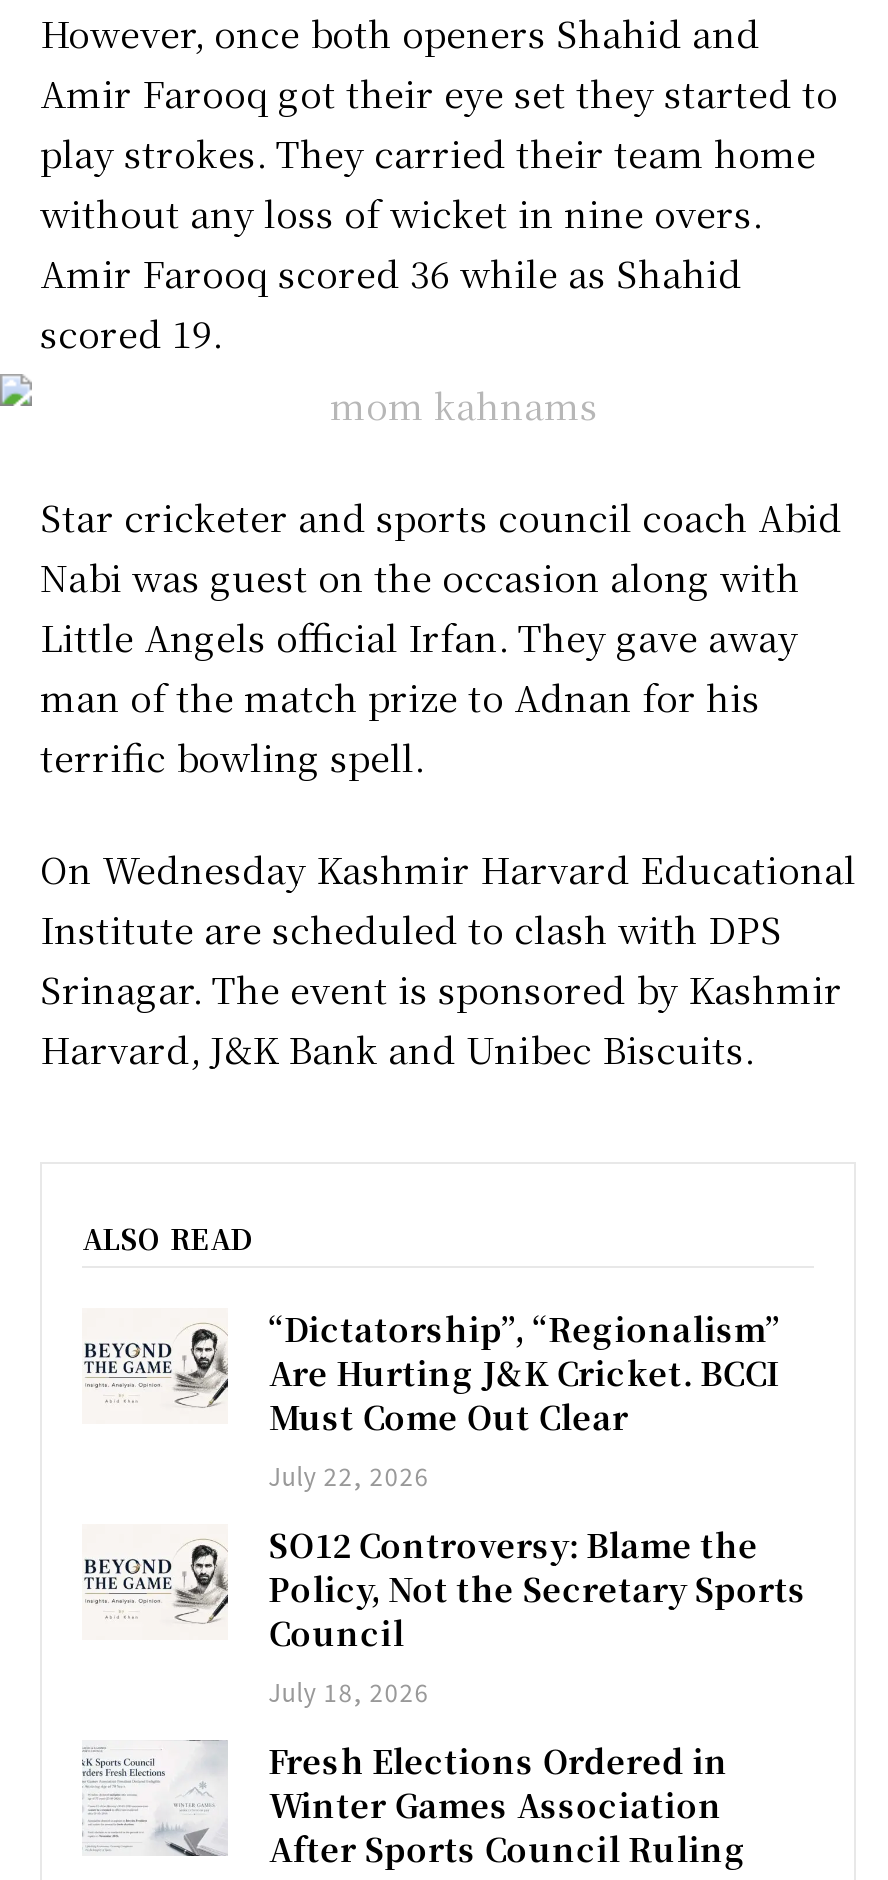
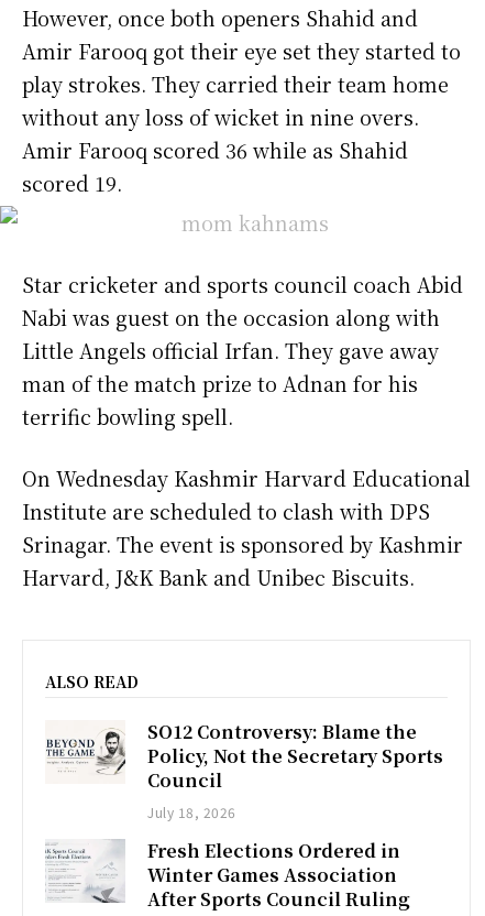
[268,1305,780,1491] “Dictatorship”, “Regionalism” | Are Hurting J&K Cricket. BCCI | Must Come Out Clear | July 22, 2026 -> none

